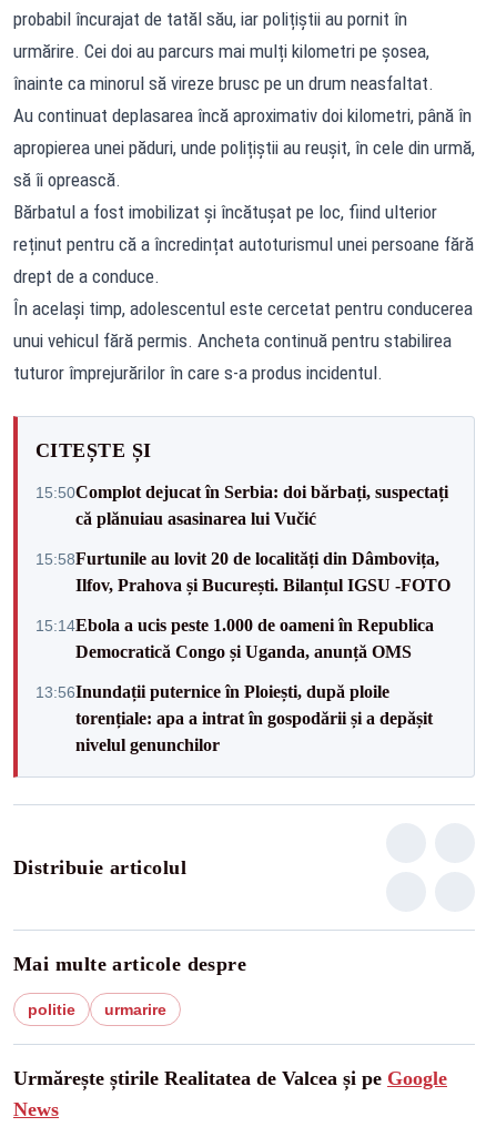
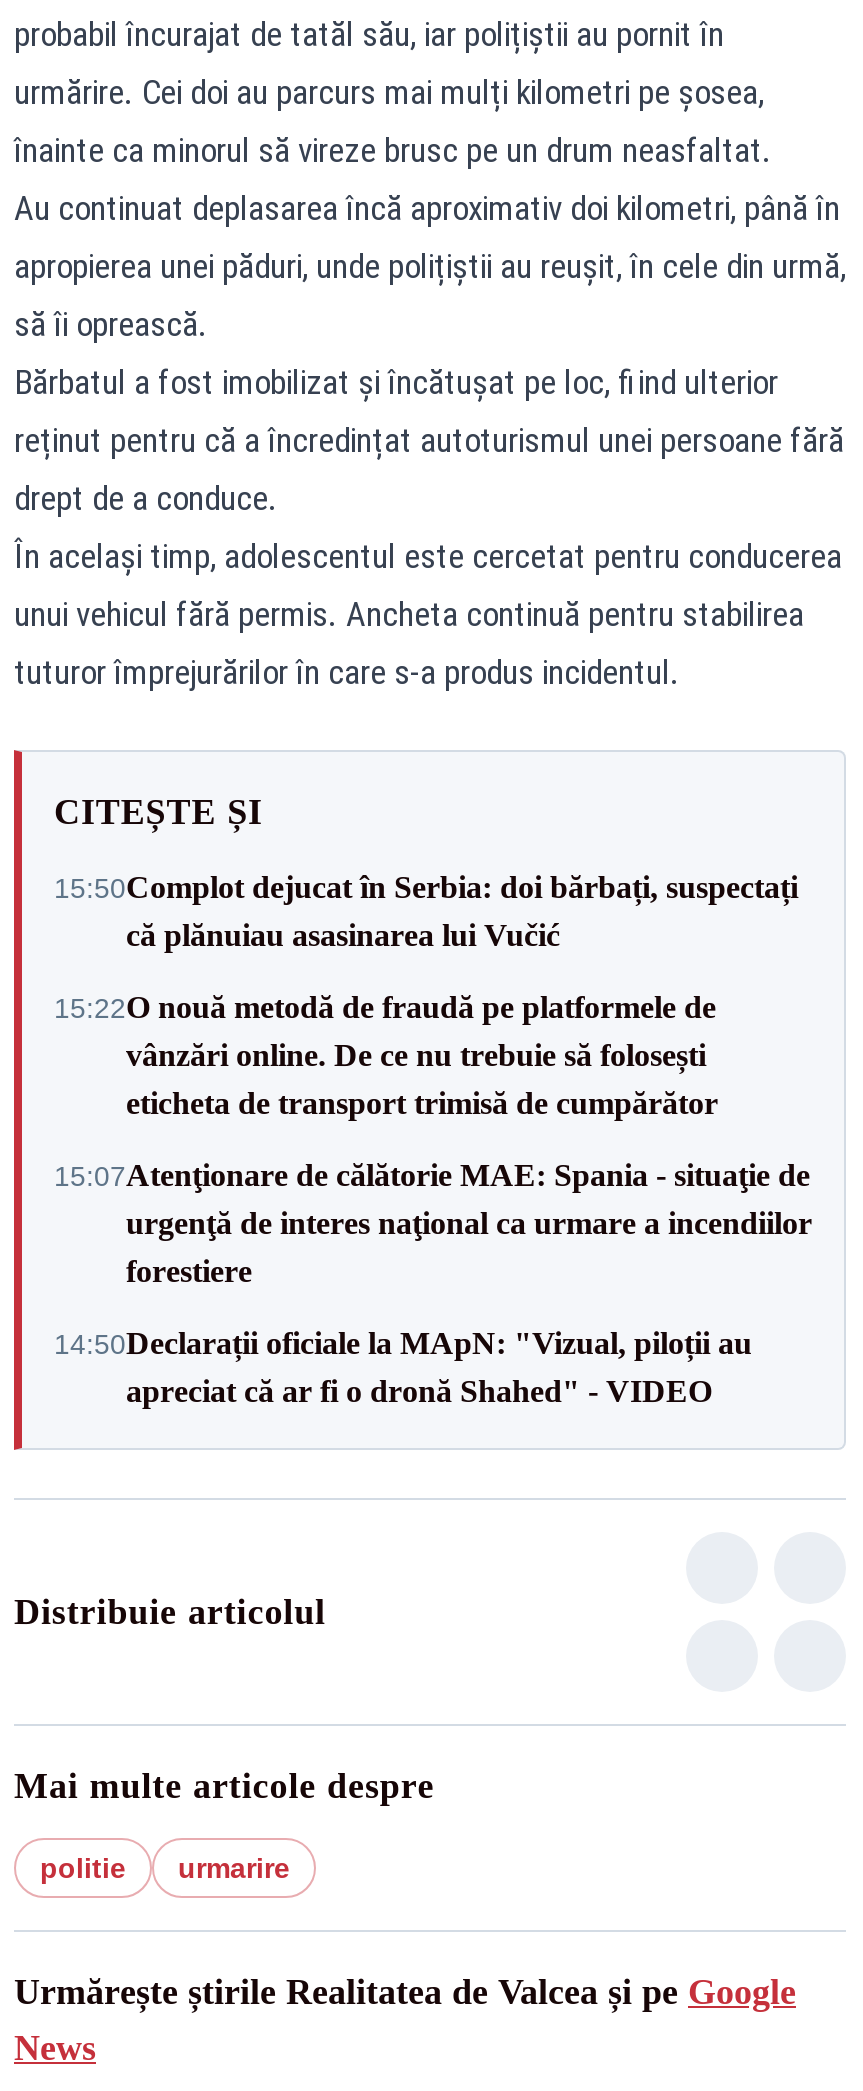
[36,549,450,594] 15:58Furtunile au lovit 20 de localități din Dâmbovița, | Ilfov, Prahova și București. Bilanțul IGSU -FOTO -> [54,989,718,1119] 15:22O nouă metodă de fraudă pe platformele de | vânzări online. De ce nu trebuie să folosești | eticheta de transport trimisă de cumpărător
[36,615,434,661] 15:14Ebola a ucis peste 1.000 de oameni în Republica | Democratică Congo și Uganda, anunță OMS -> [54,1157,812,1287] 15:07Atenţionare de călătorie MAE: Spania - situaţie de | urgenţă de interes naţional ca urmare a incendiilor | forestiere
[36,682,433,754] 13:56Inundații puternice în Ploiești, după ploile | torențiale: apa a intrat în gospodării și a depășit | nivelul genunchilor -> [54,1325,752,1407] 14:50Declarații oficiale la MApN: "Vizual, piloții au | apreciat că ar fi o dronă Shahed" - VIDEO

